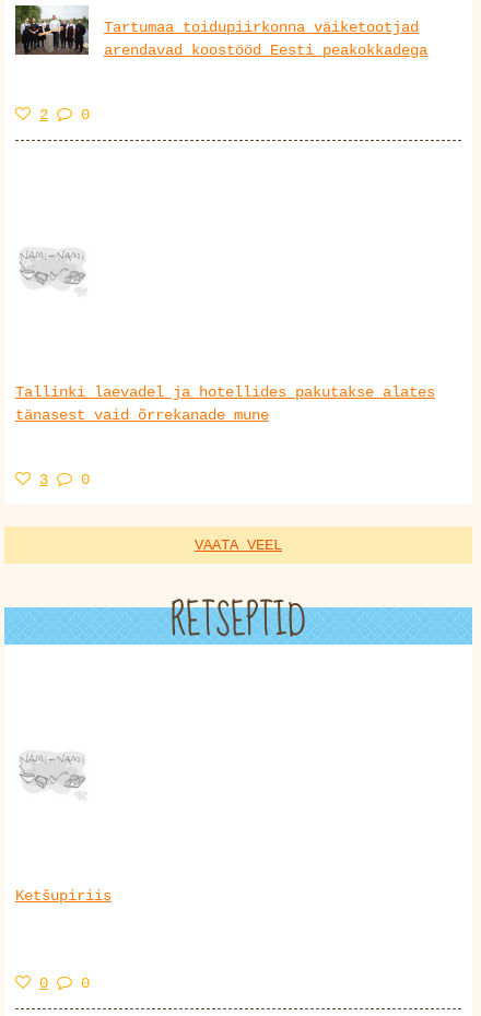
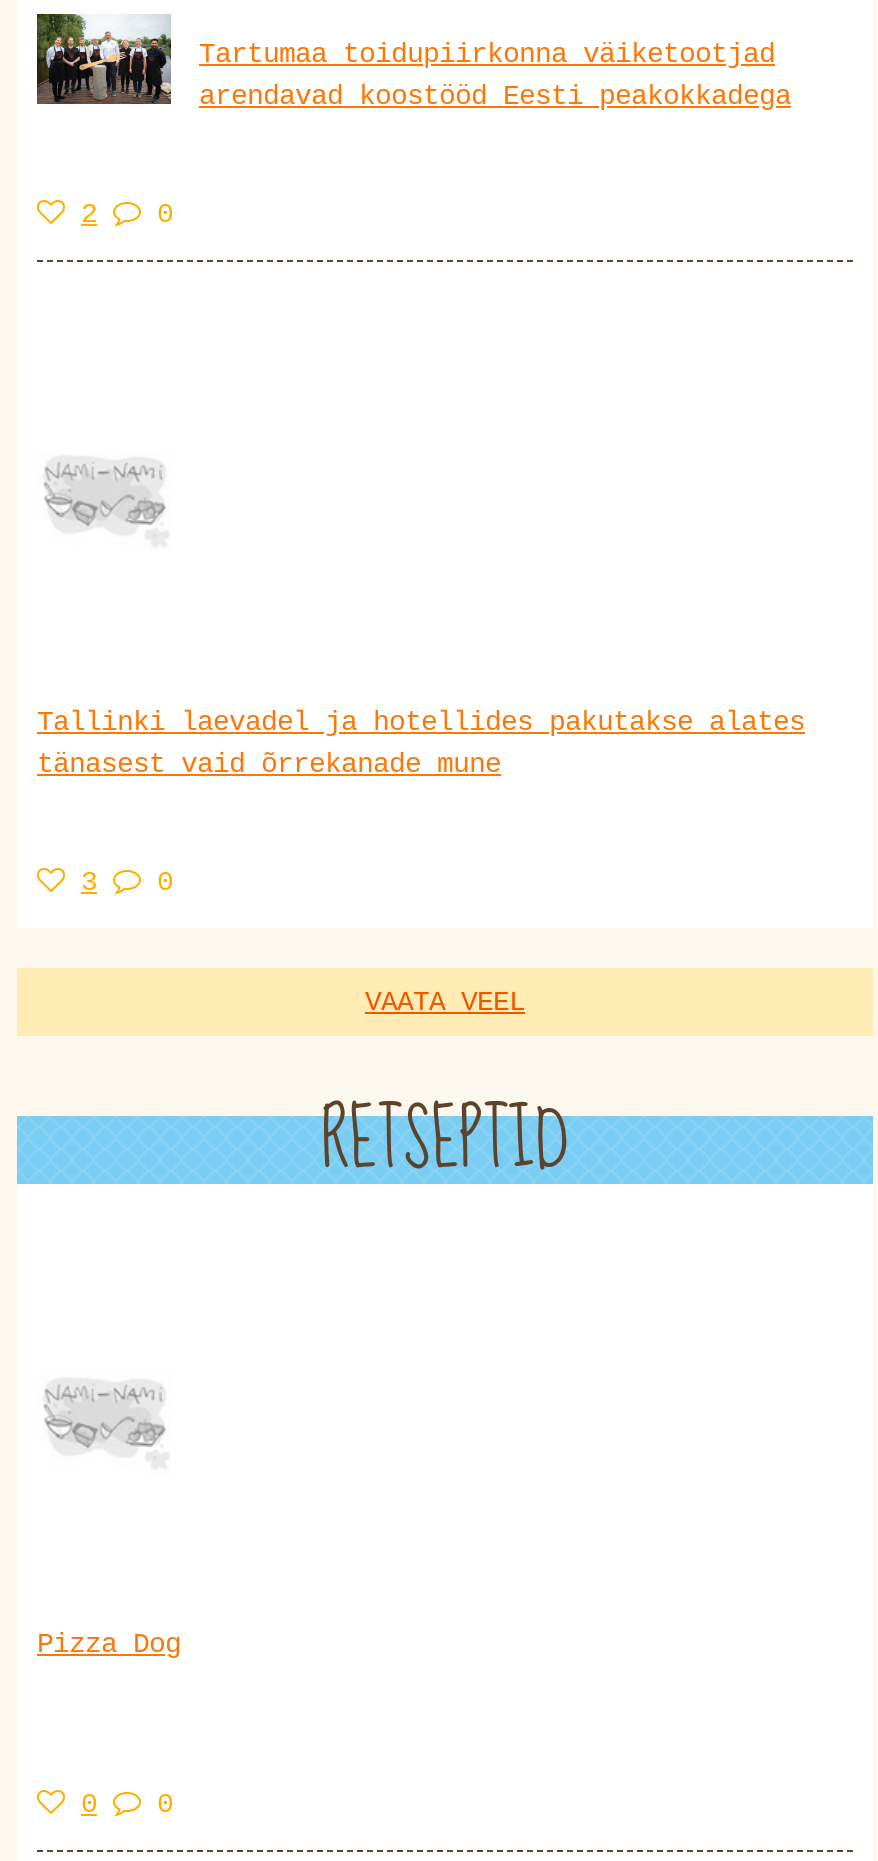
[15,887,112,905] Ketšupiriis -> [37,1628,181,1660] Pizza Dog

